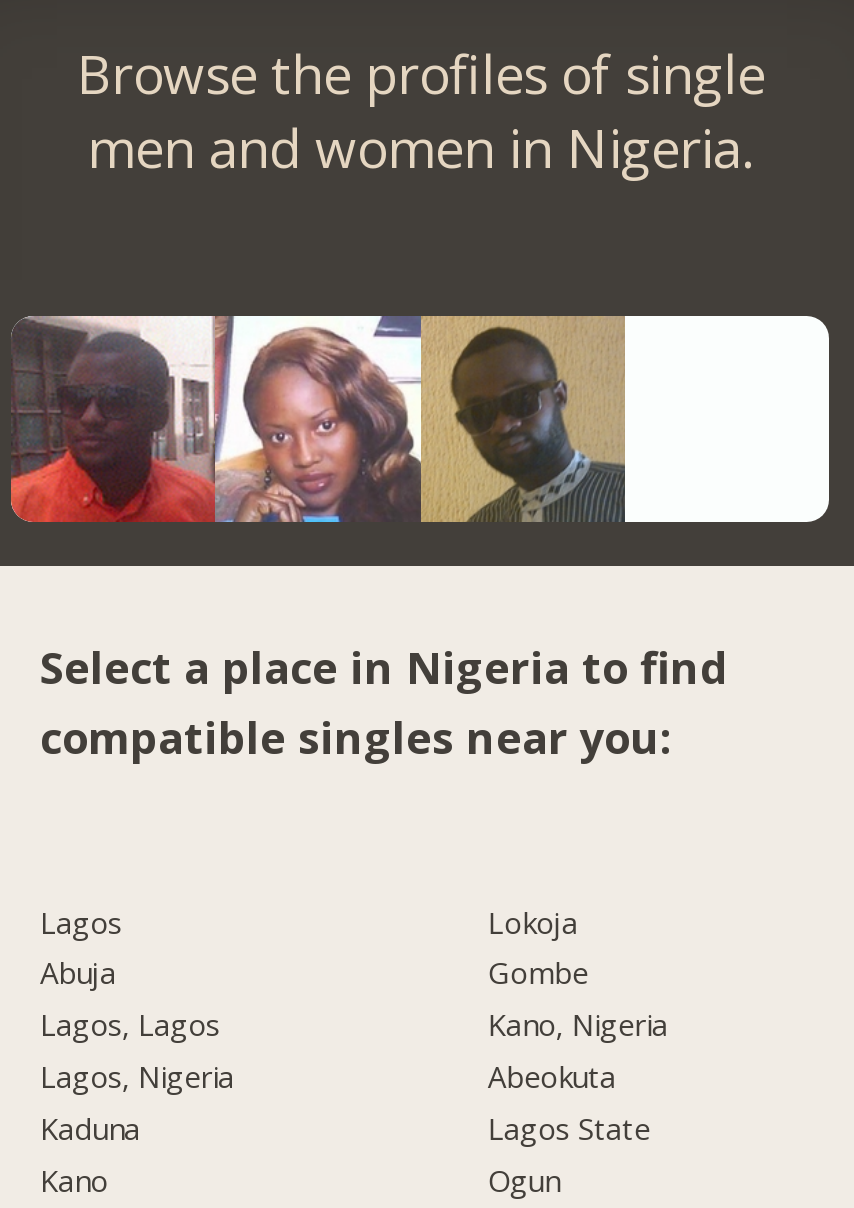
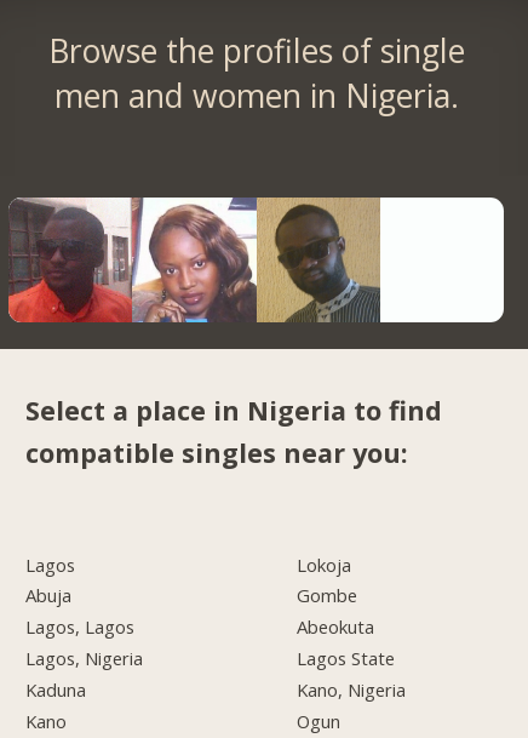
moved [488,1005,668,1045] -> [297,678,406,702]: Kano, Nigeria
moved [488,1057,650,1148] -> [297,615,395,671]: Abeokuta | Lagos State

